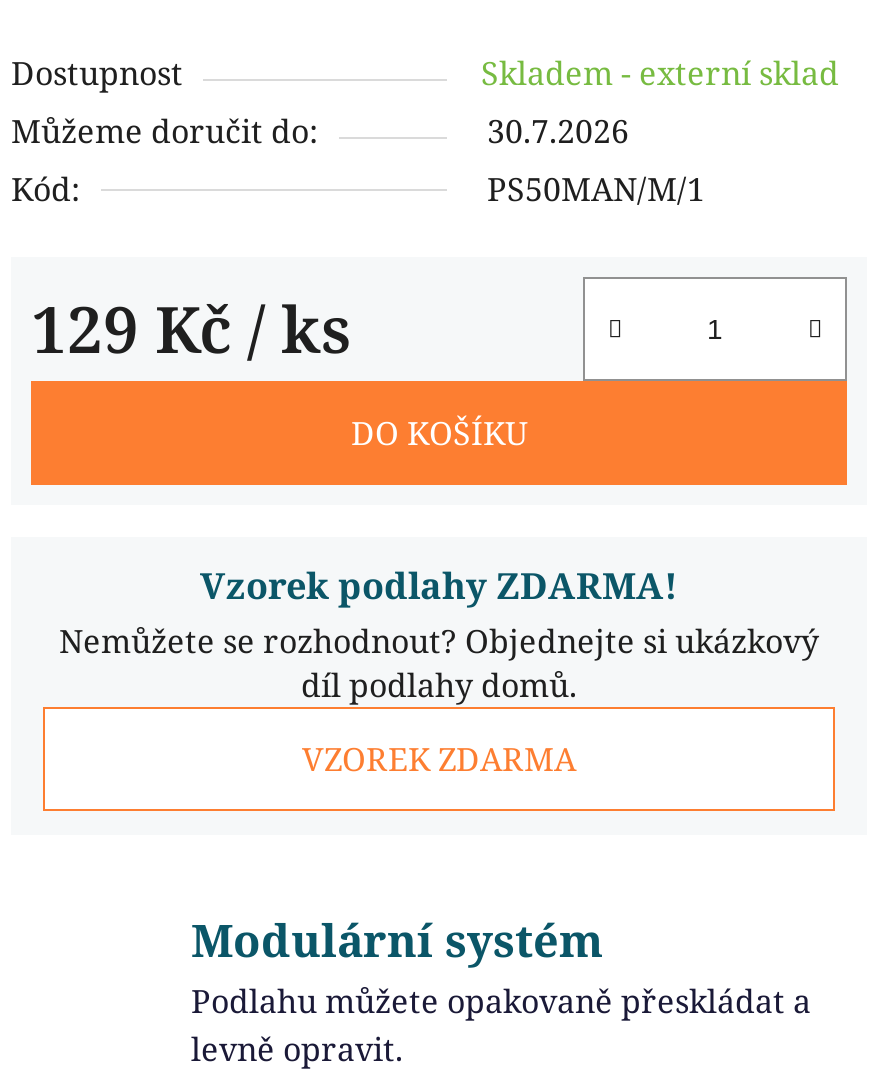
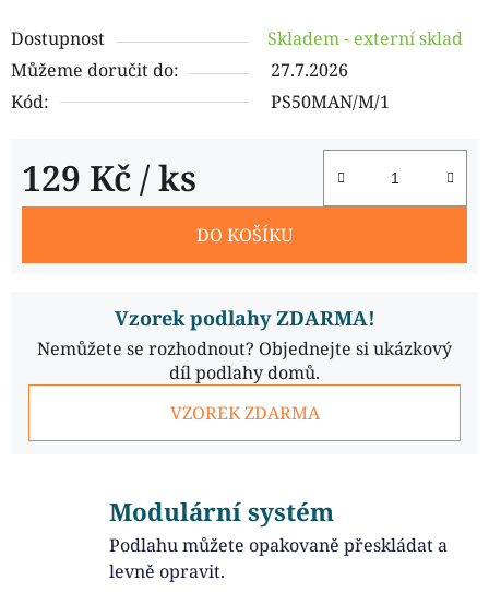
[487,109,629,153] 30.7.2026 -> [271,58,348,82] 27.7.2026

